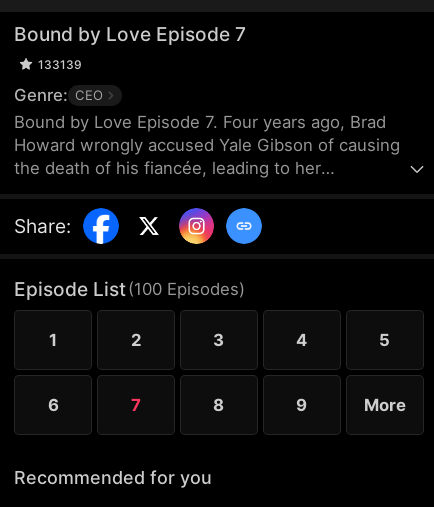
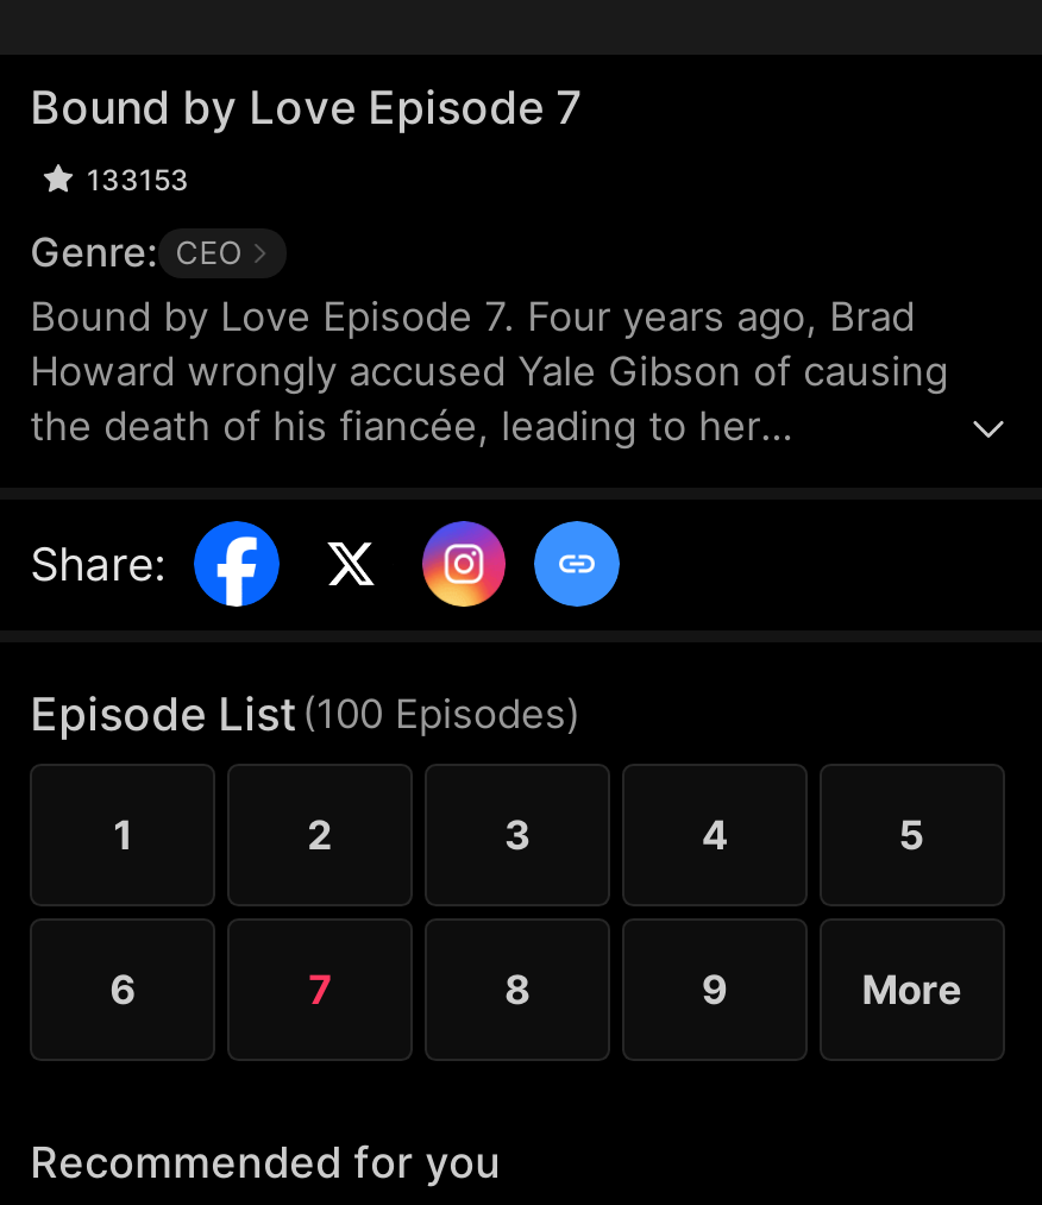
[38,57,82,72] 133139 -> [87,162,189,197] 133153

